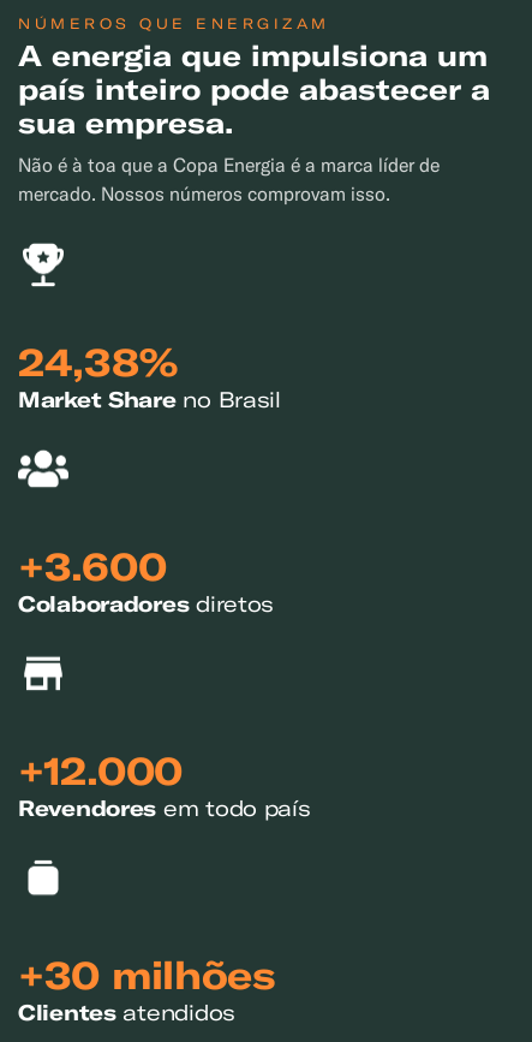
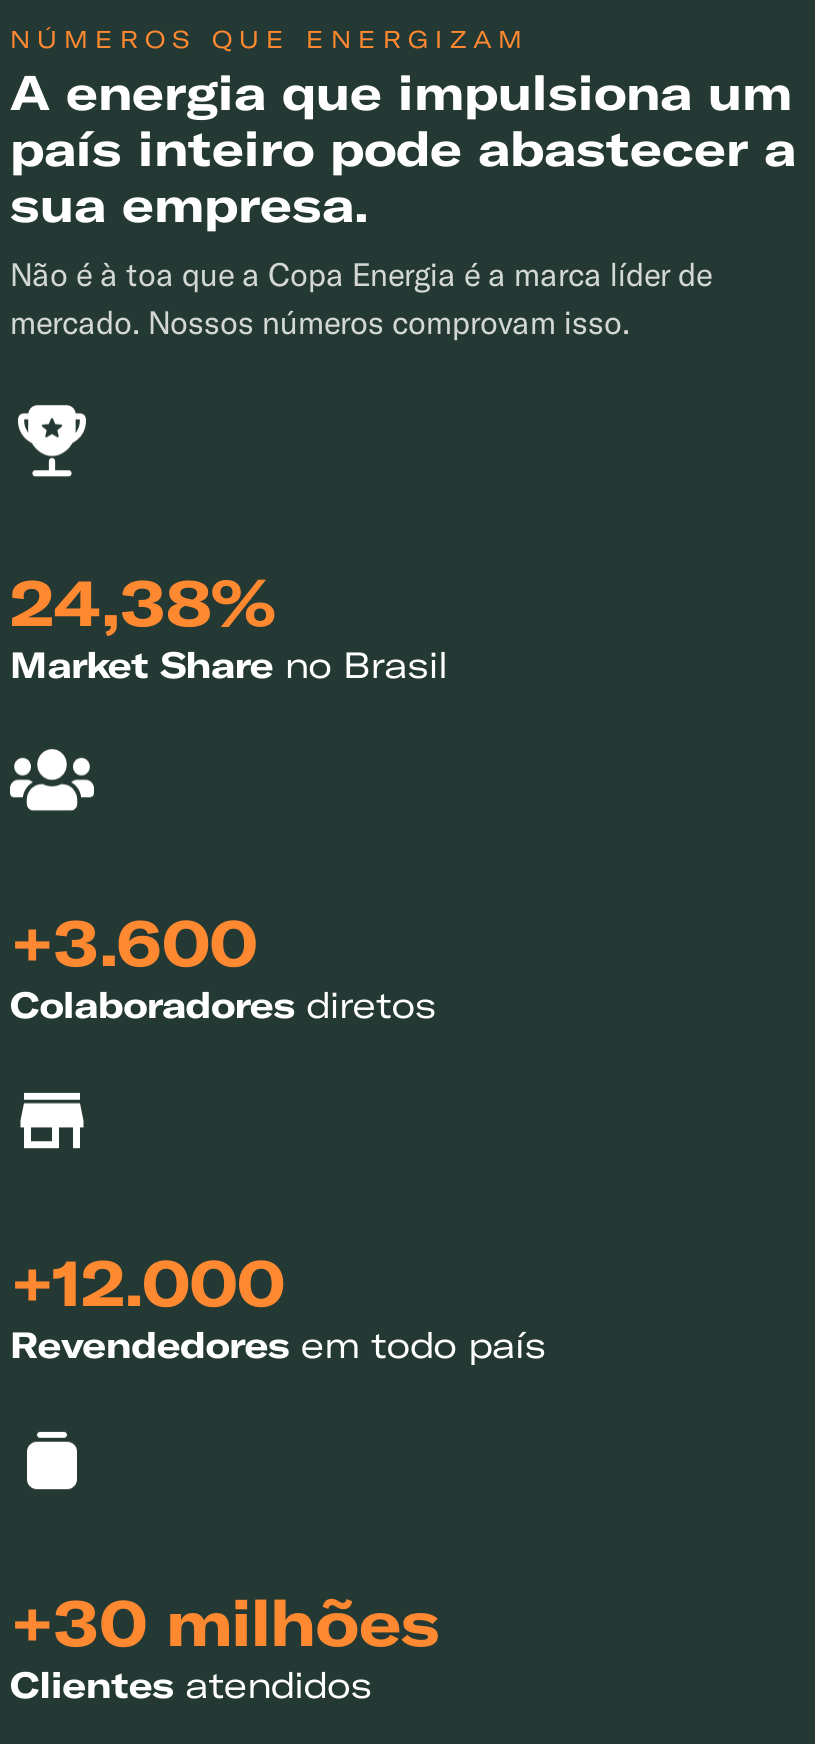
[18,794,311,822] Revendores em todo país -> [10,1322,546,1368] Revendedores em todo país

